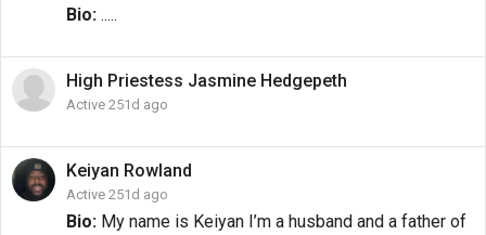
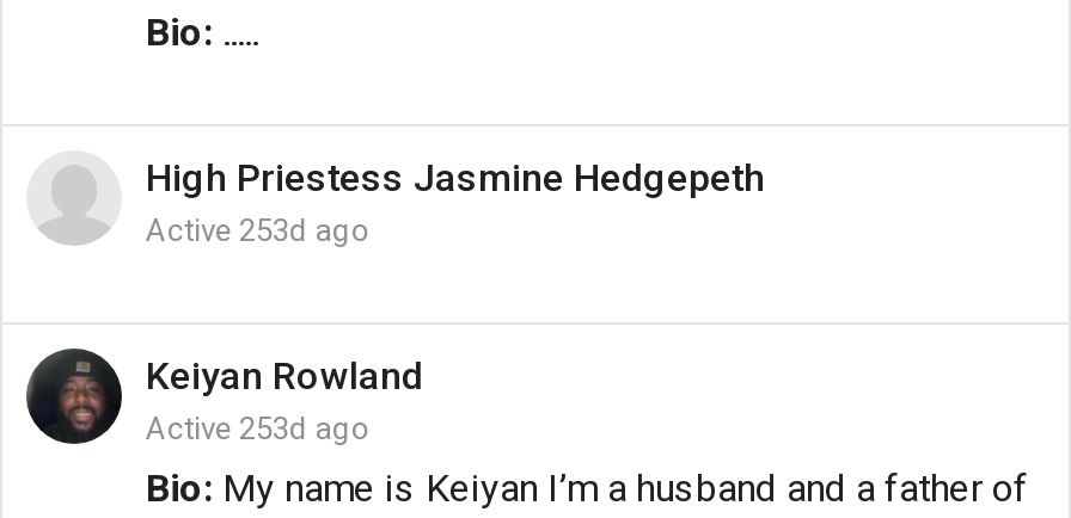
[66,96,168,113] Active 251d ago -> [146,212,371,248] Active 253d ago
[66,186,168,203] Active 251d ago -> [146,411,371,446] Active 253d ago

